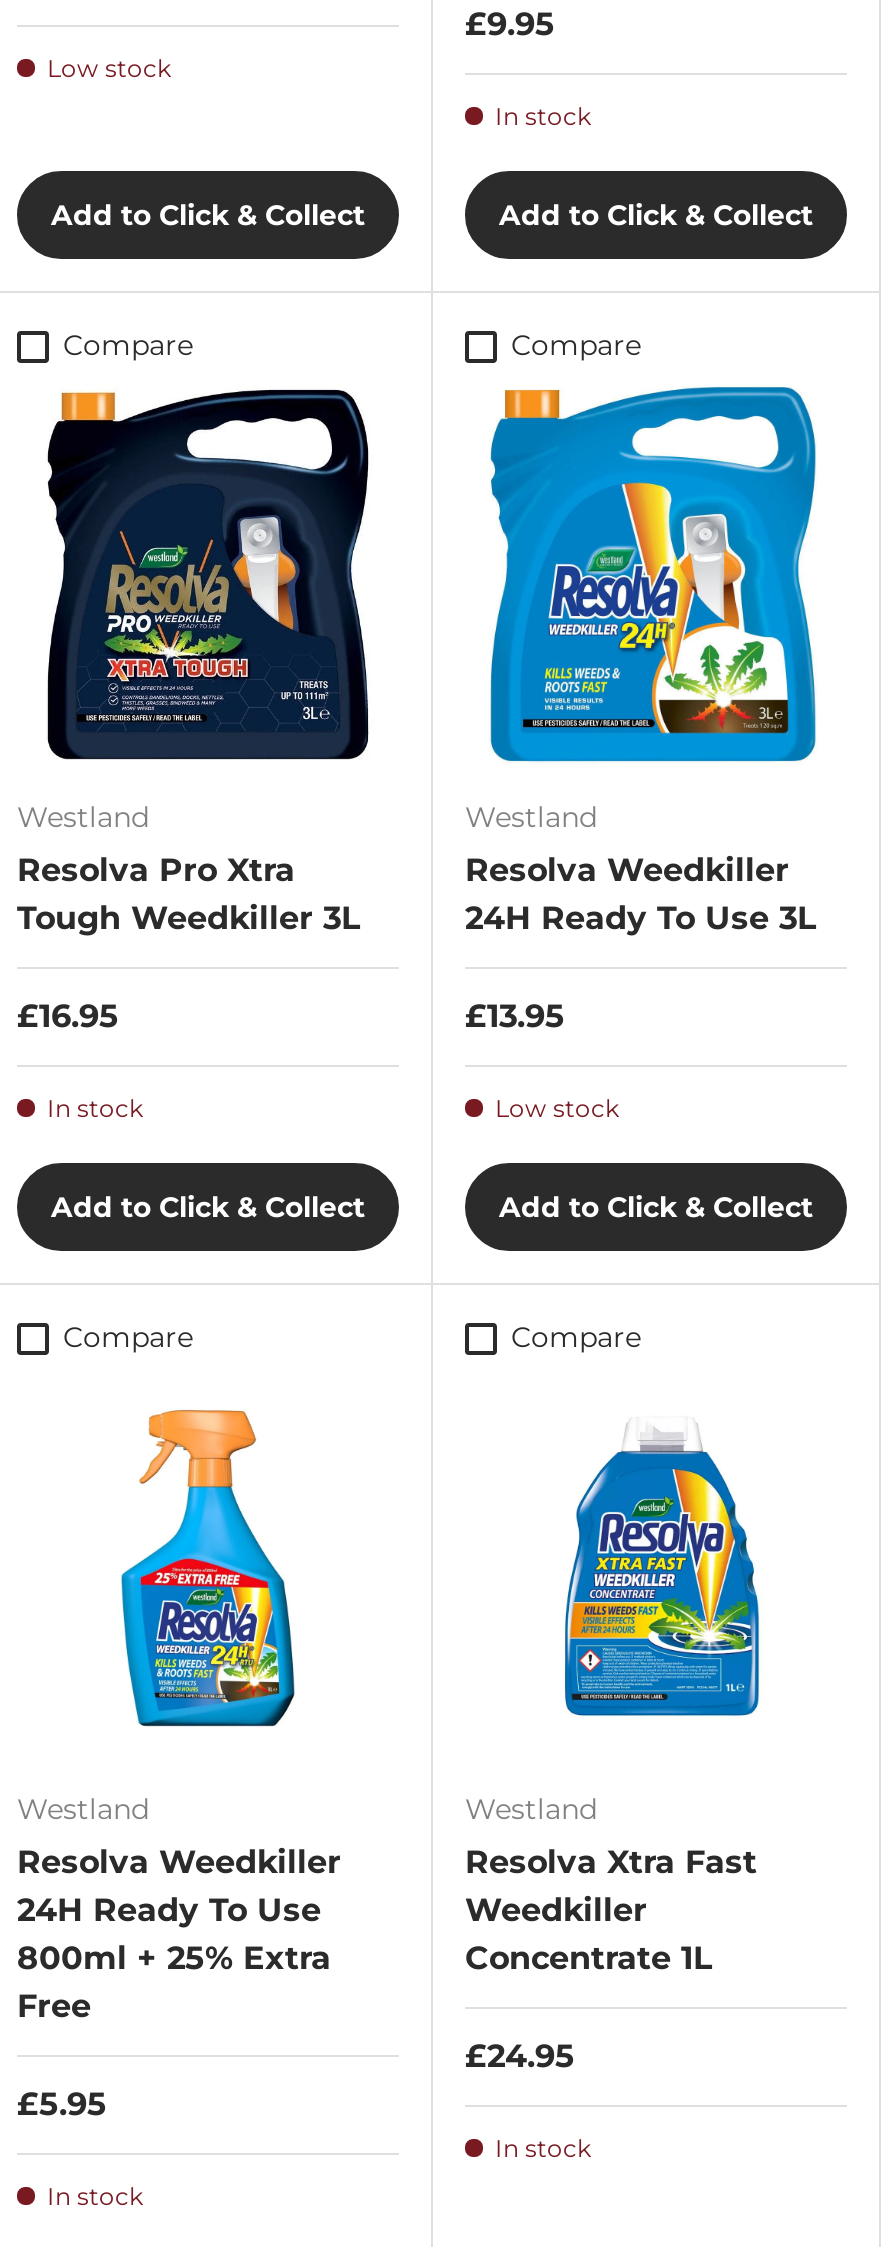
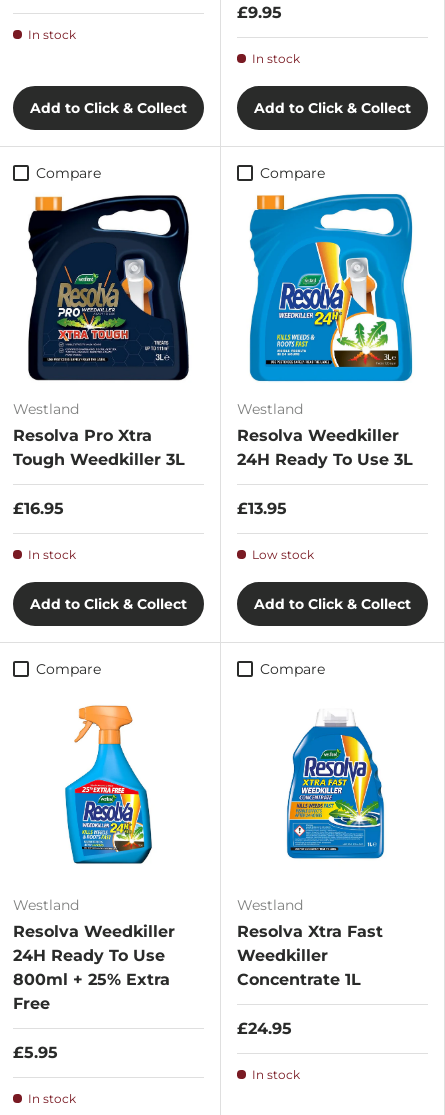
[47,53,171,83] Low stock -> [28,26,76,41] In stock

